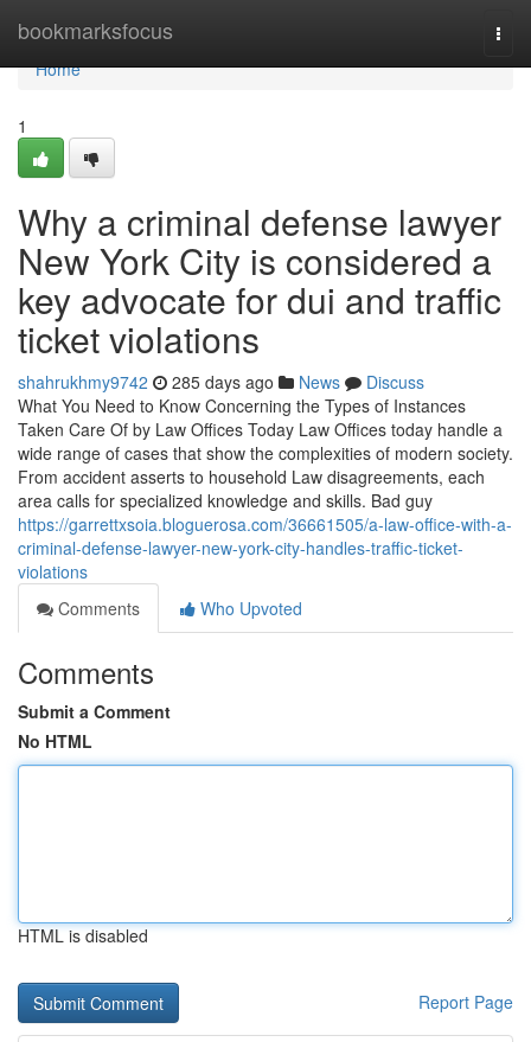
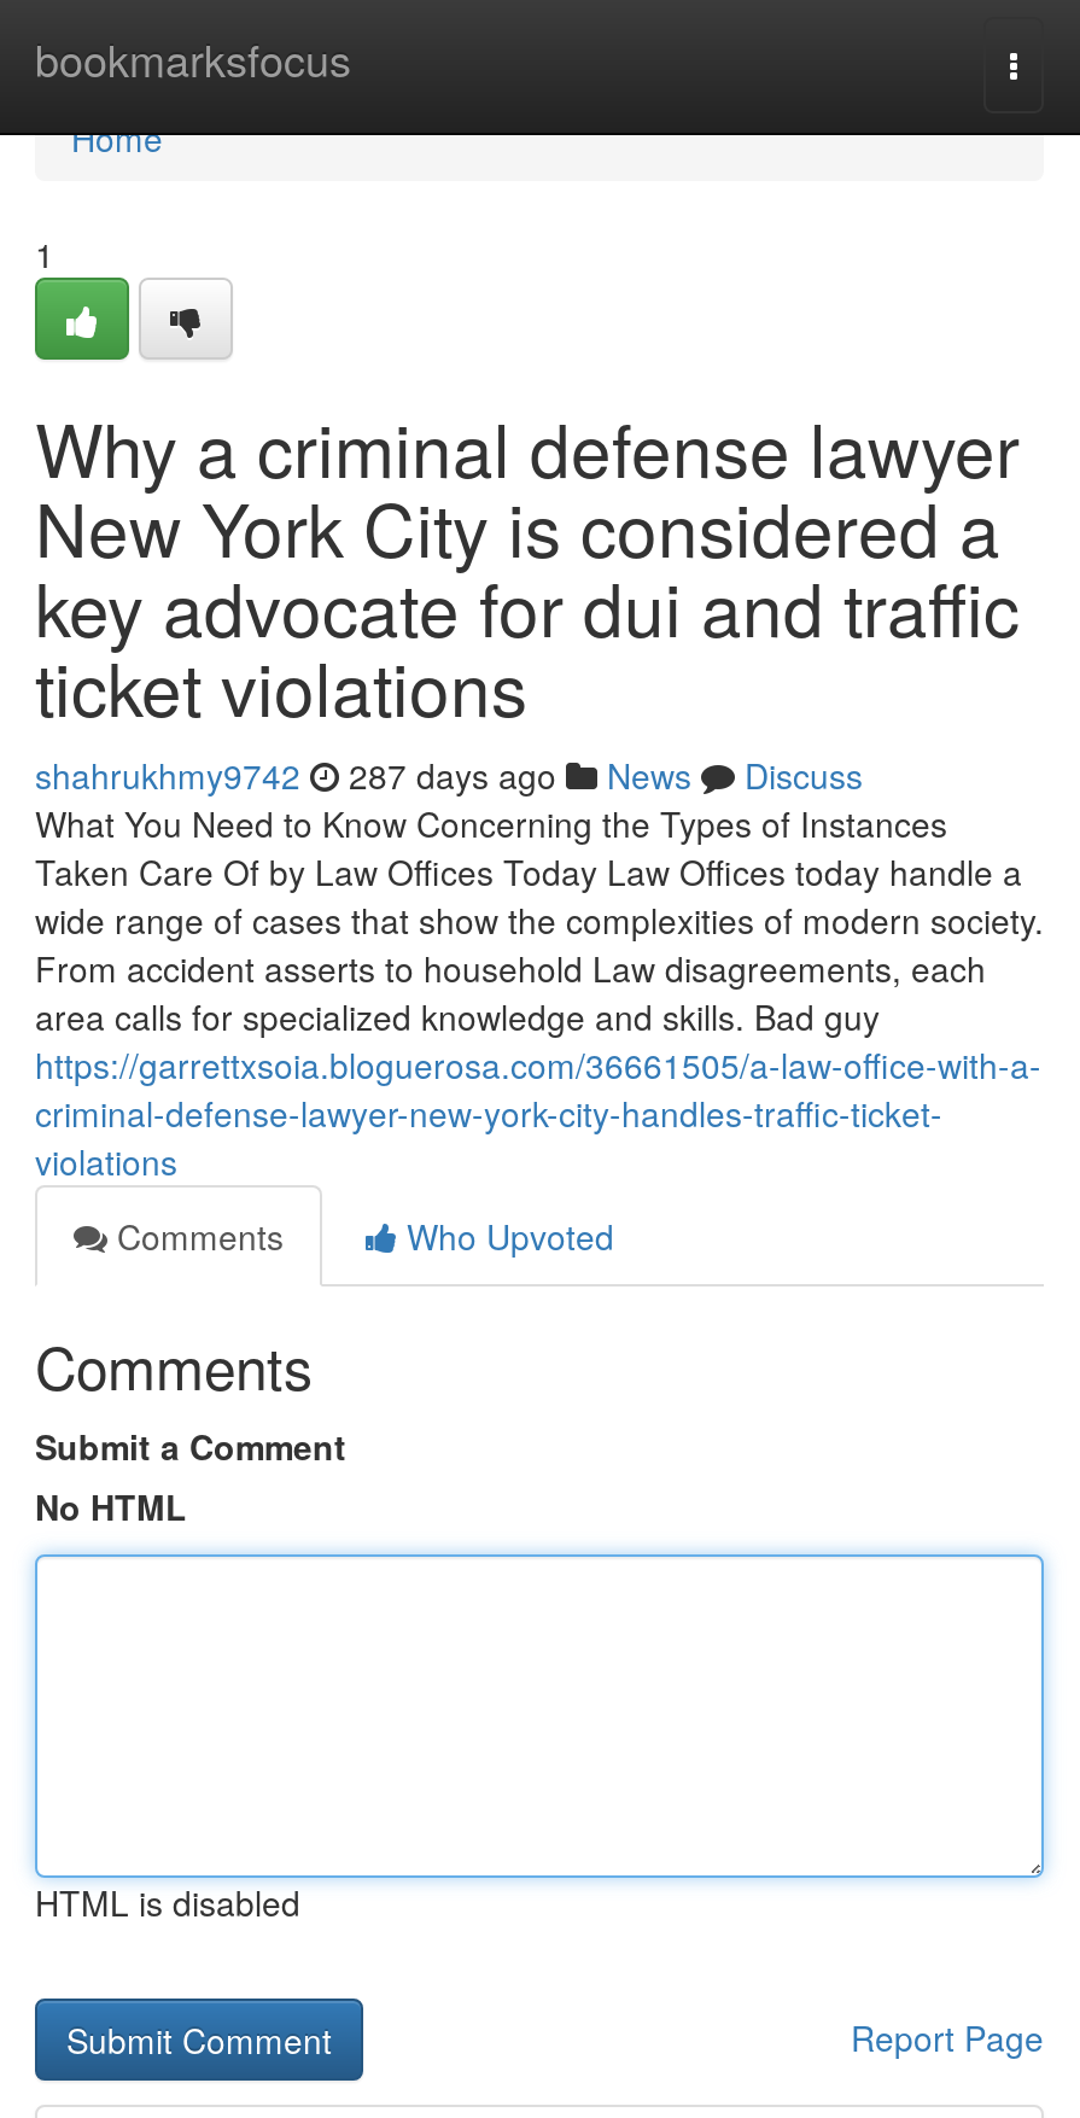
[18,370,424,394] shahrukhmy9742 285 days ago News Discuss -> [35,751,863,799] shahrukhmy9742 287 days ago News Discuss

